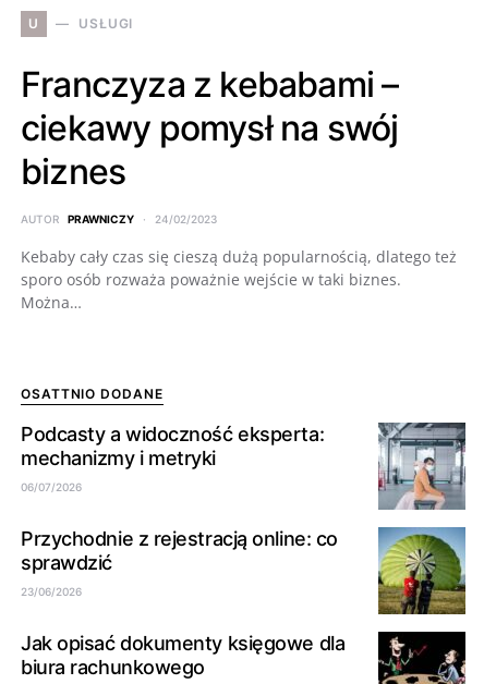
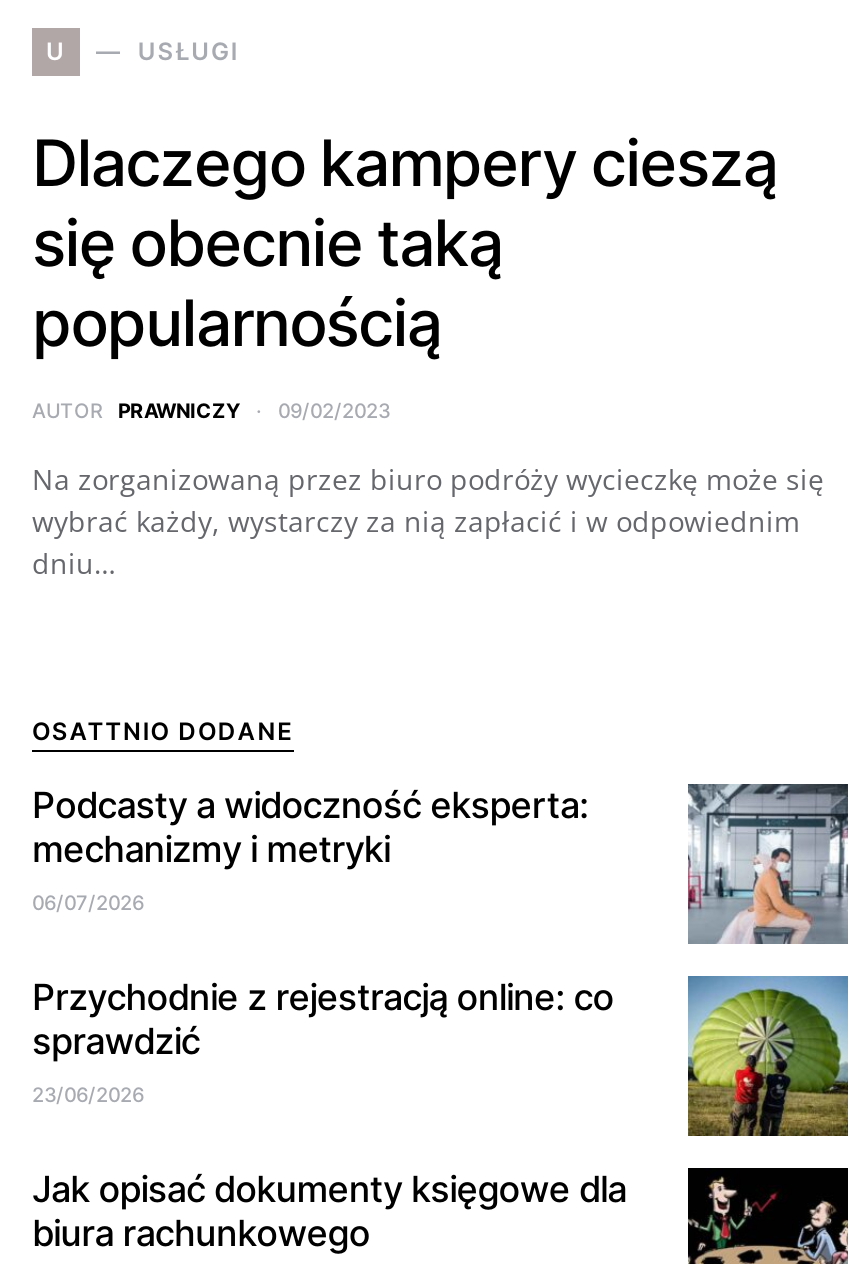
[21,63,398,192] Franczyza z kebabami – | ciekawy pomysł na swój | biznes -> [32,123,777,361] Dlaczego kampery cieszą | się obecnie taką | popularnością
[21,212,217,225] AUTOR PRAWNICZY 24/02/2023 -> [32,397,390,421] AUTOR PRAWNICZY 09/02/2023
[21,246,457,312] Kebaby cały czas się cieszą dużą popularnością, dlatego też | sporo osób rozważa poważnie wejście w taki biznes. | Można… -> [32,459,824,581] Na zorganizowaną przez biuro podróży wycieczkę może się | wybrać każdy, wystarczy za nią zapłacić i w odpowiednim | dniu…

